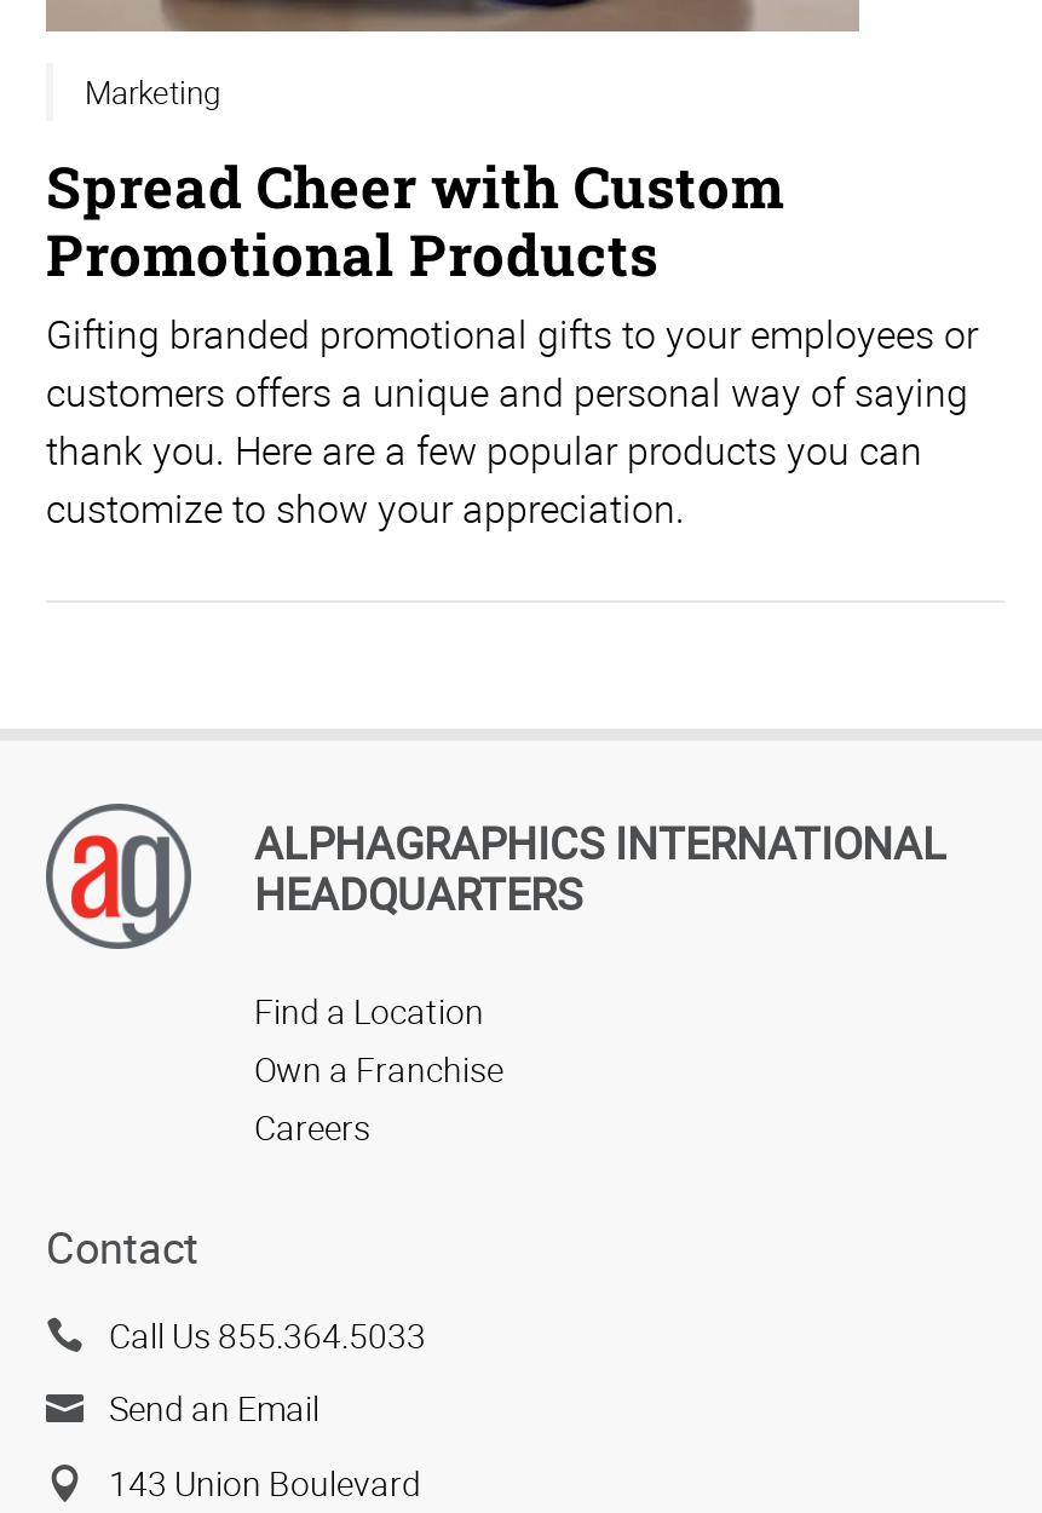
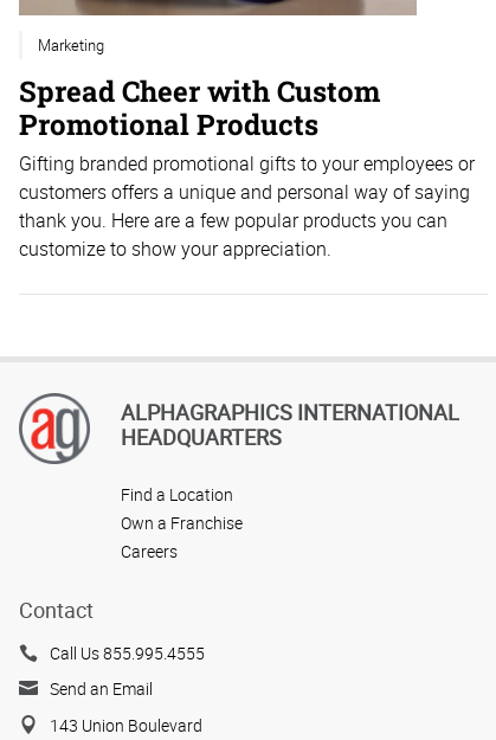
[109,1311,426,1357] Call Us 855.364.5033 -> [50,641,205,664] Call Us 855.995.4555

